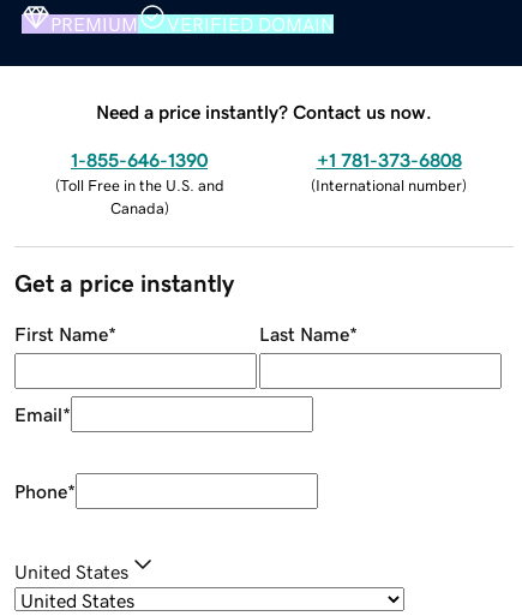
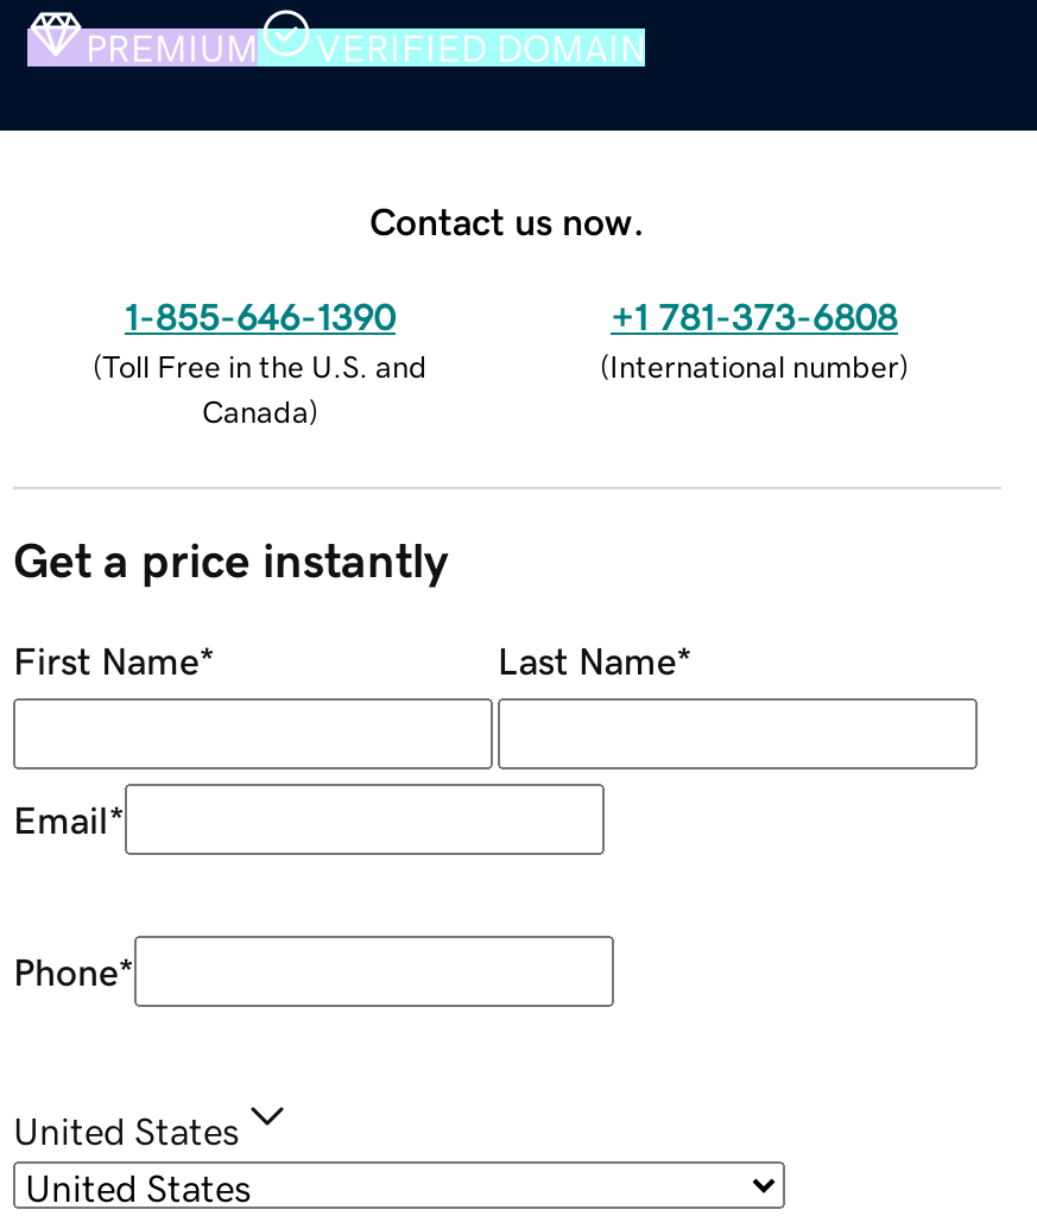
[96,102,432,121] Need a price instantly? Contact us now. -> [369,201,645,239] Contact us now.

